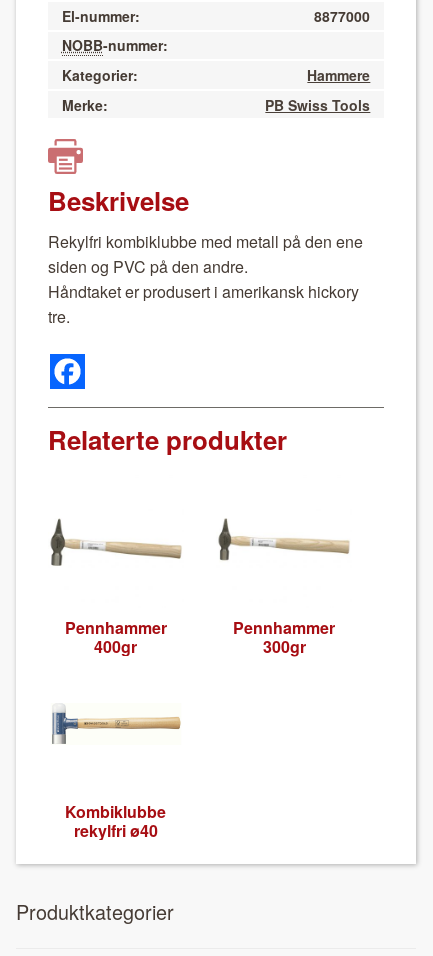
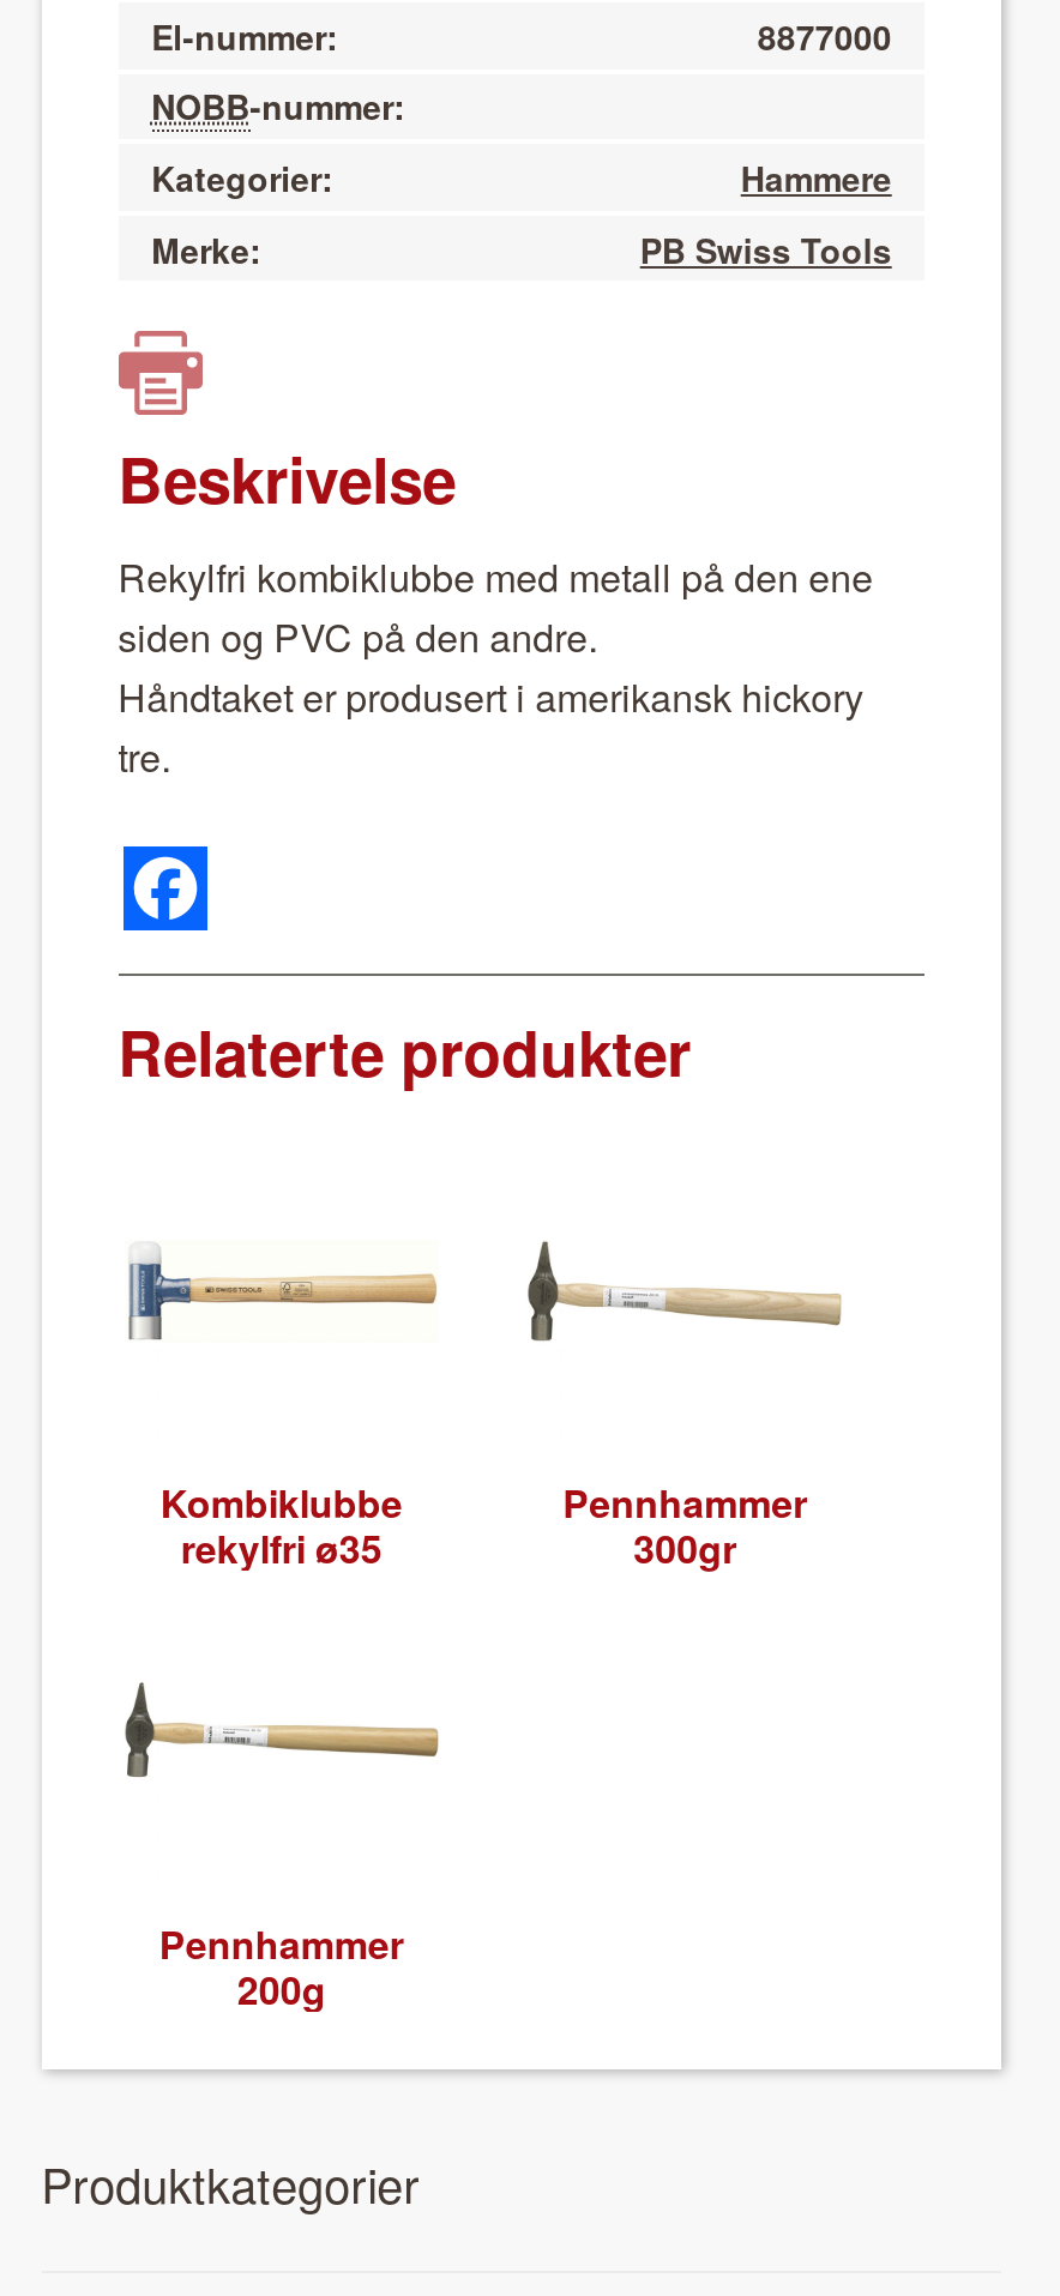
[50,518,182,567] [image] -> [126,1245,440,1355] [image]
[65,616,167,658] Pennhammer | 400gr -> [160,1474,402,1575] Kombiklubbe | rekylfri ø35
[51,704,181,745] [image] -> [124,1681,440,1782] [image]
[65,800,166,842] Kombiklubbe | rekylfri ø40 -> [159,1916,404,2016] Pennhammer | 200g

